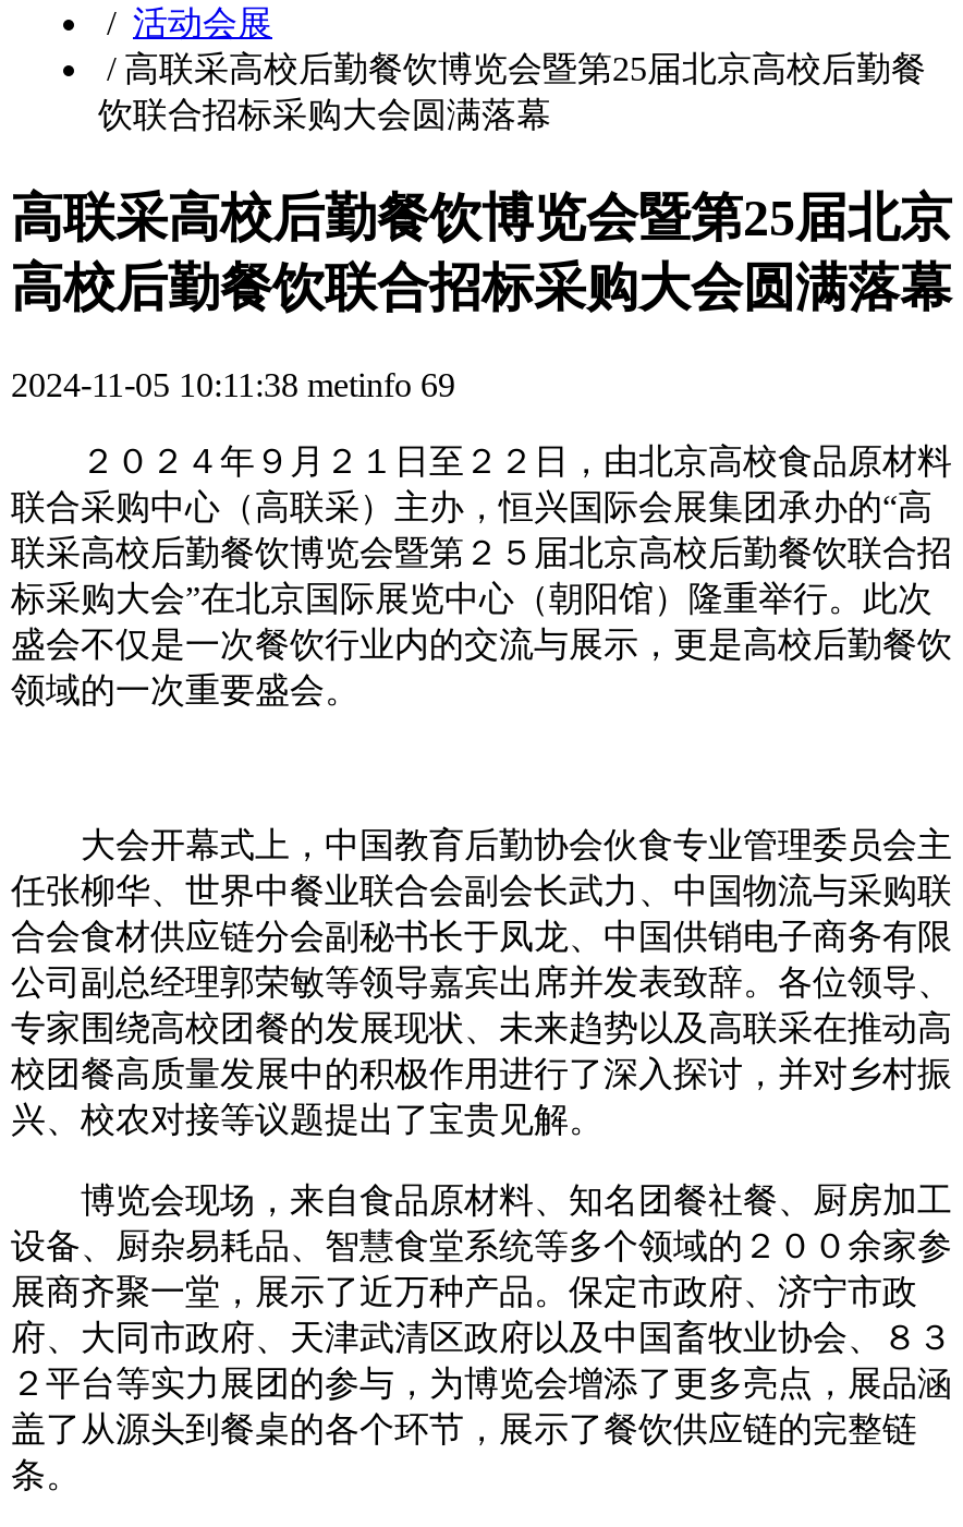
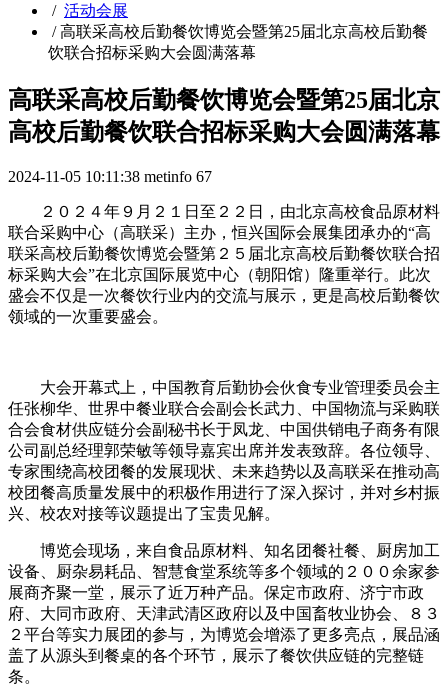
[11,366,455,403] 2024-11-05 10:11:38 metinfo 69 -> [8,168,212,185] 2024-11-05 10:11:38 metinfo 67

